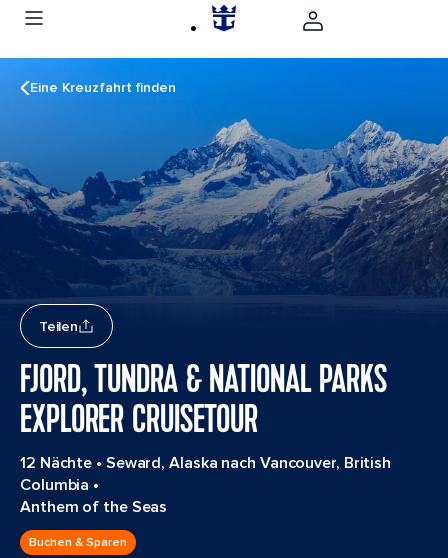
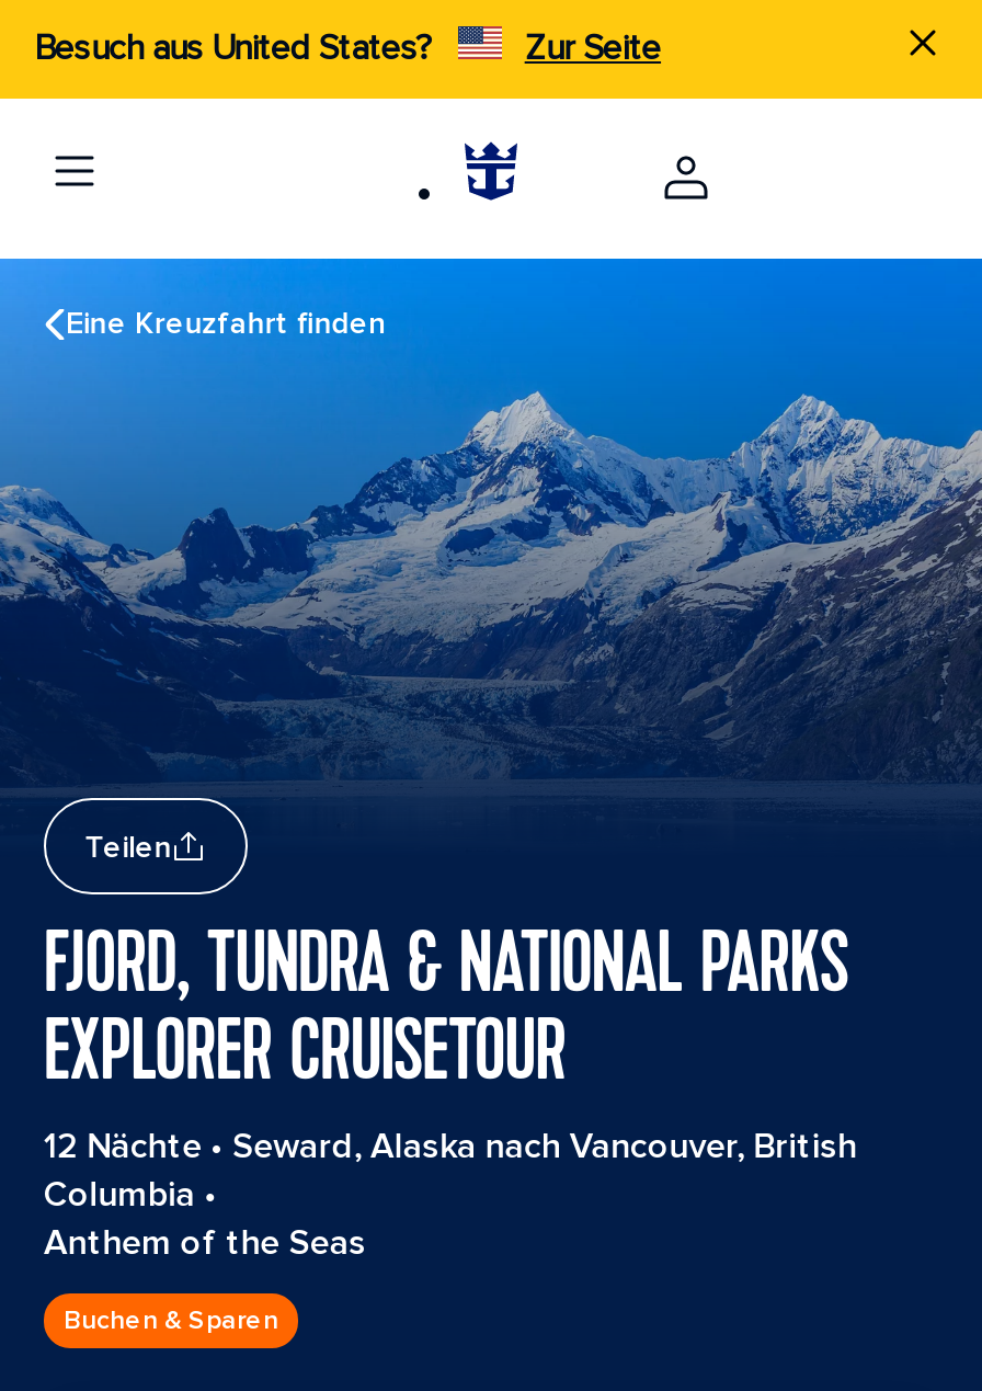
none -> [35,26,661,70] Besuch aus United States? | Zur Seite

